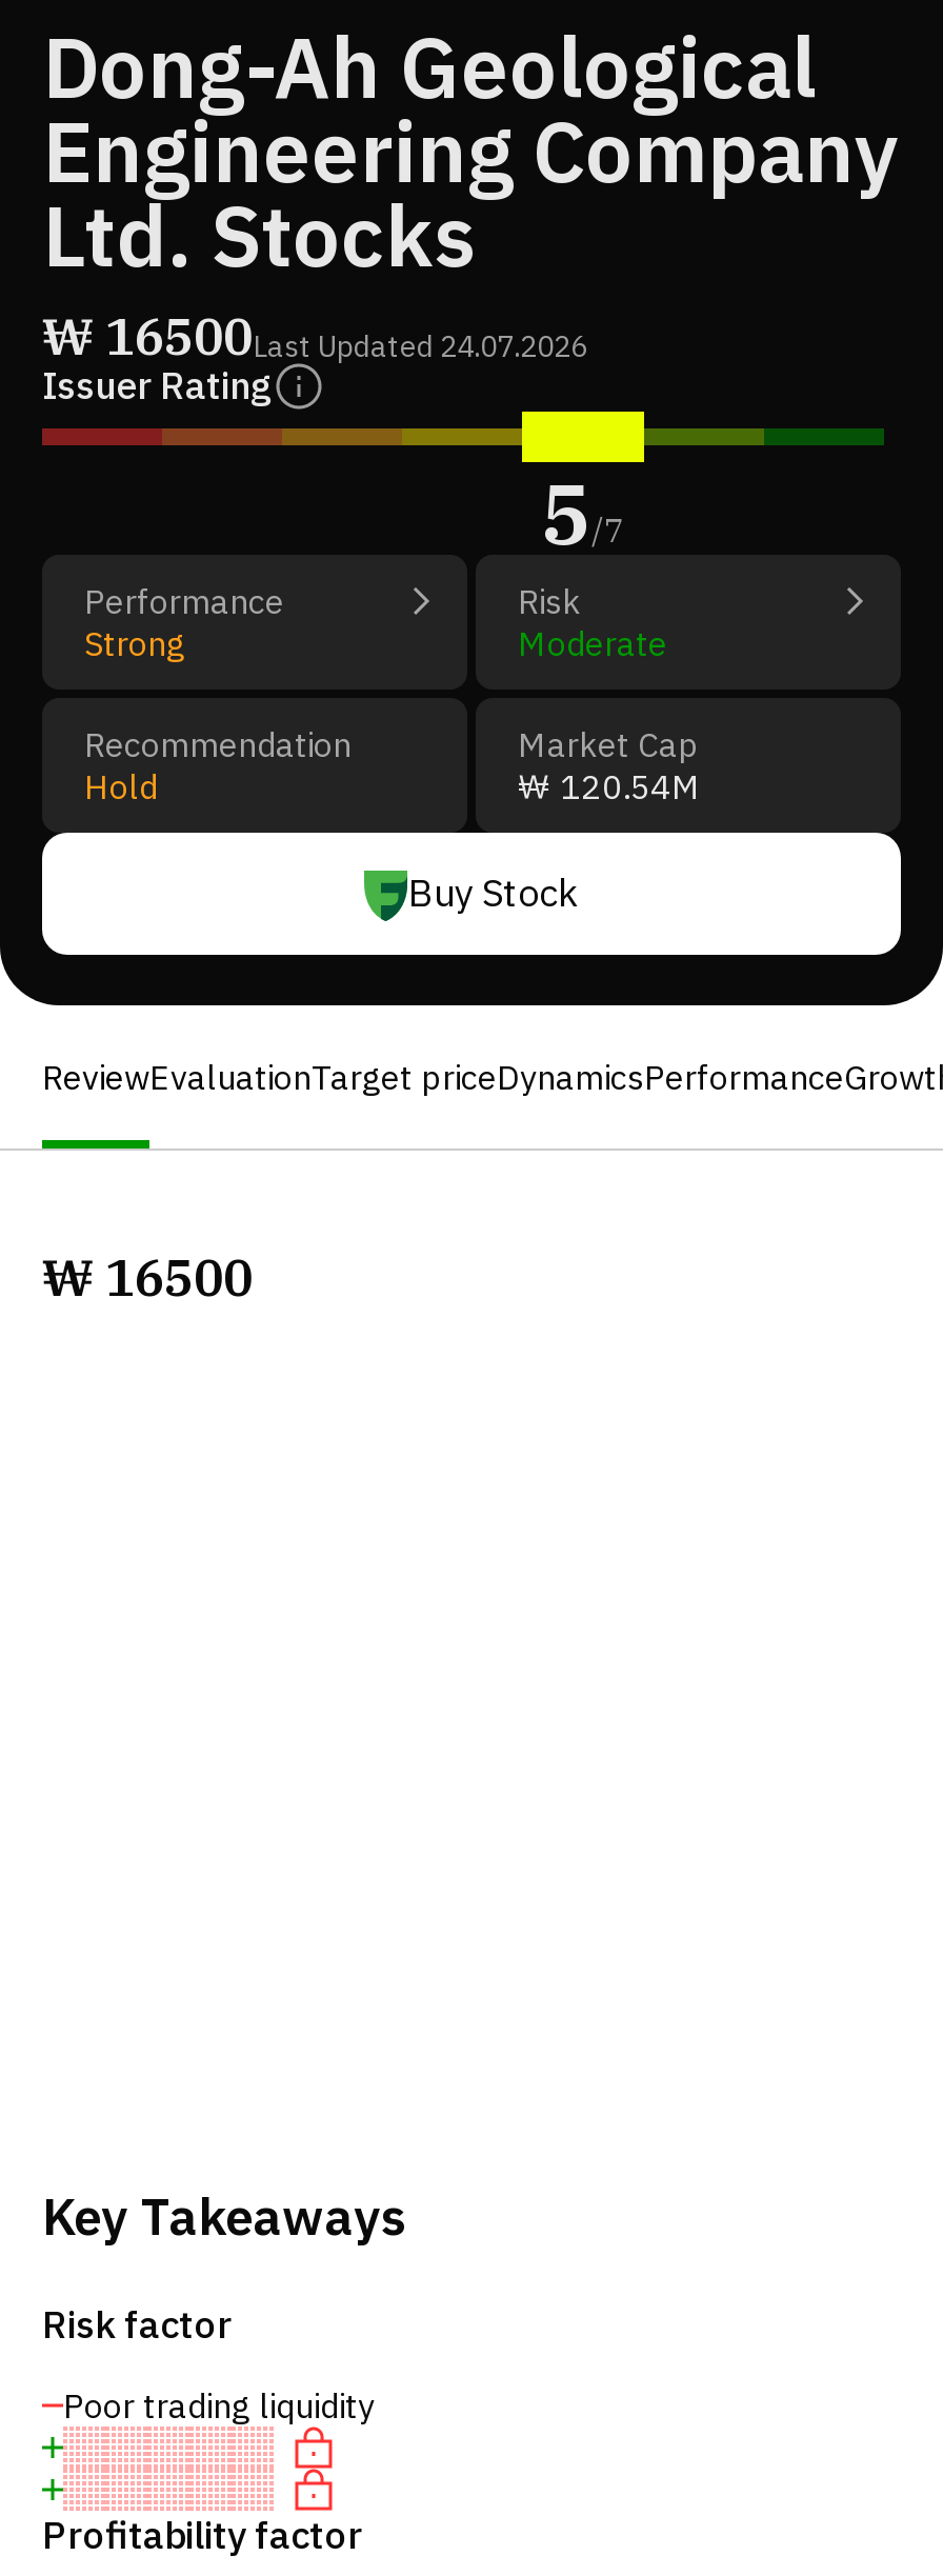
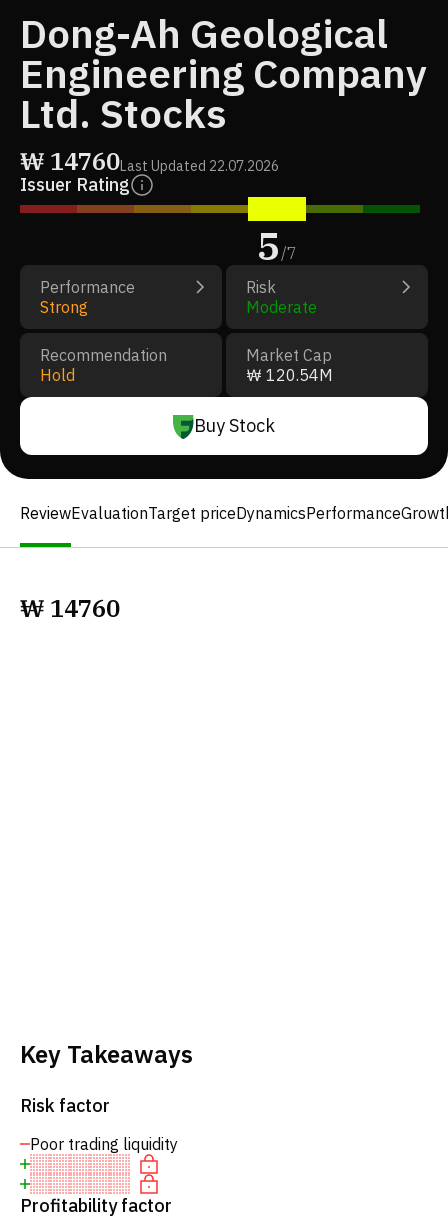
[42,302,587,370] ₩ 16500Last Updated 24.07.2026 -> [20,145,279,177] ₩ 14760Last Updated 22.07.2026
[42,1243,253,1311] ₩ 16500 -> [20,592,120,624] ₩ 14760

